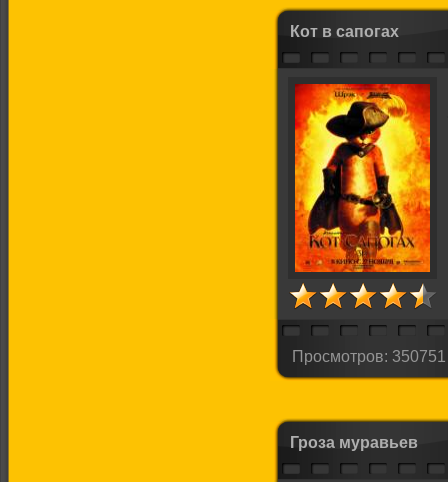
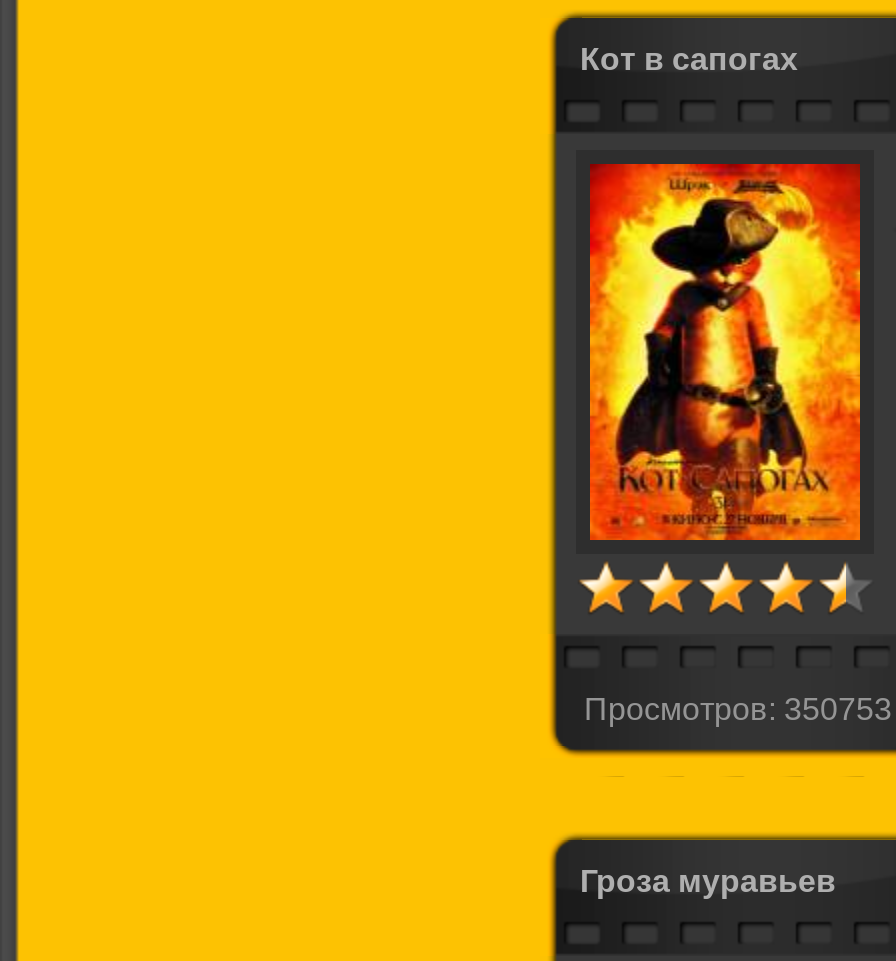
[292,348,446,365] Просмотров: 350751 -> [584,692,892,726] Просмотров: 350753

